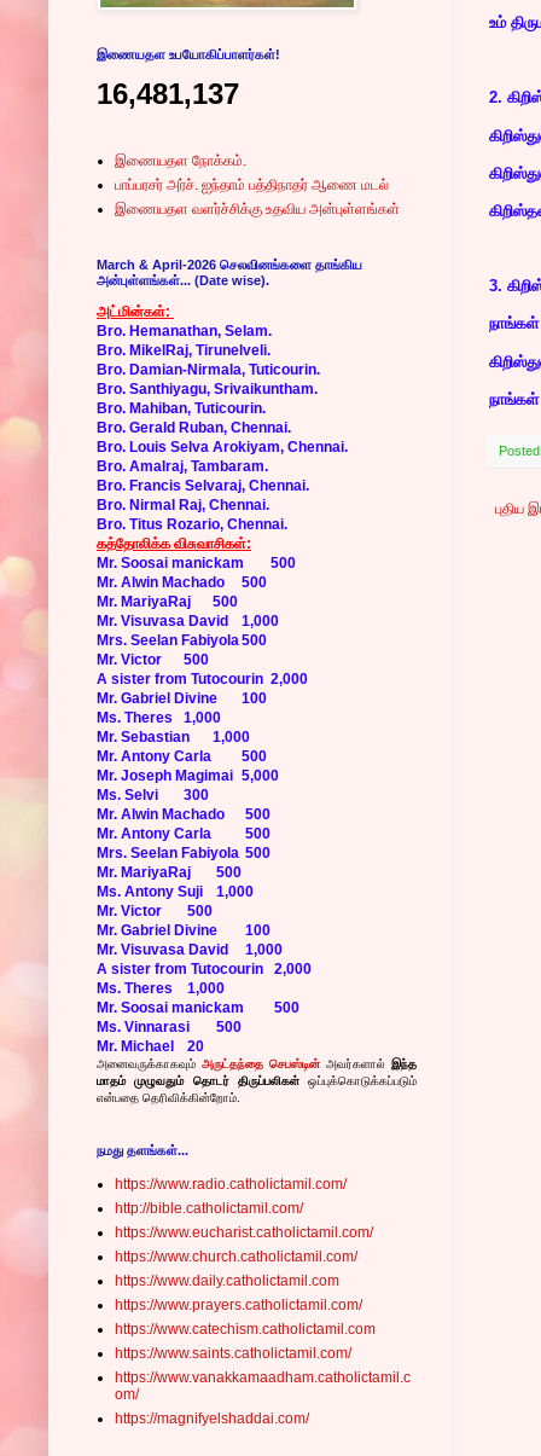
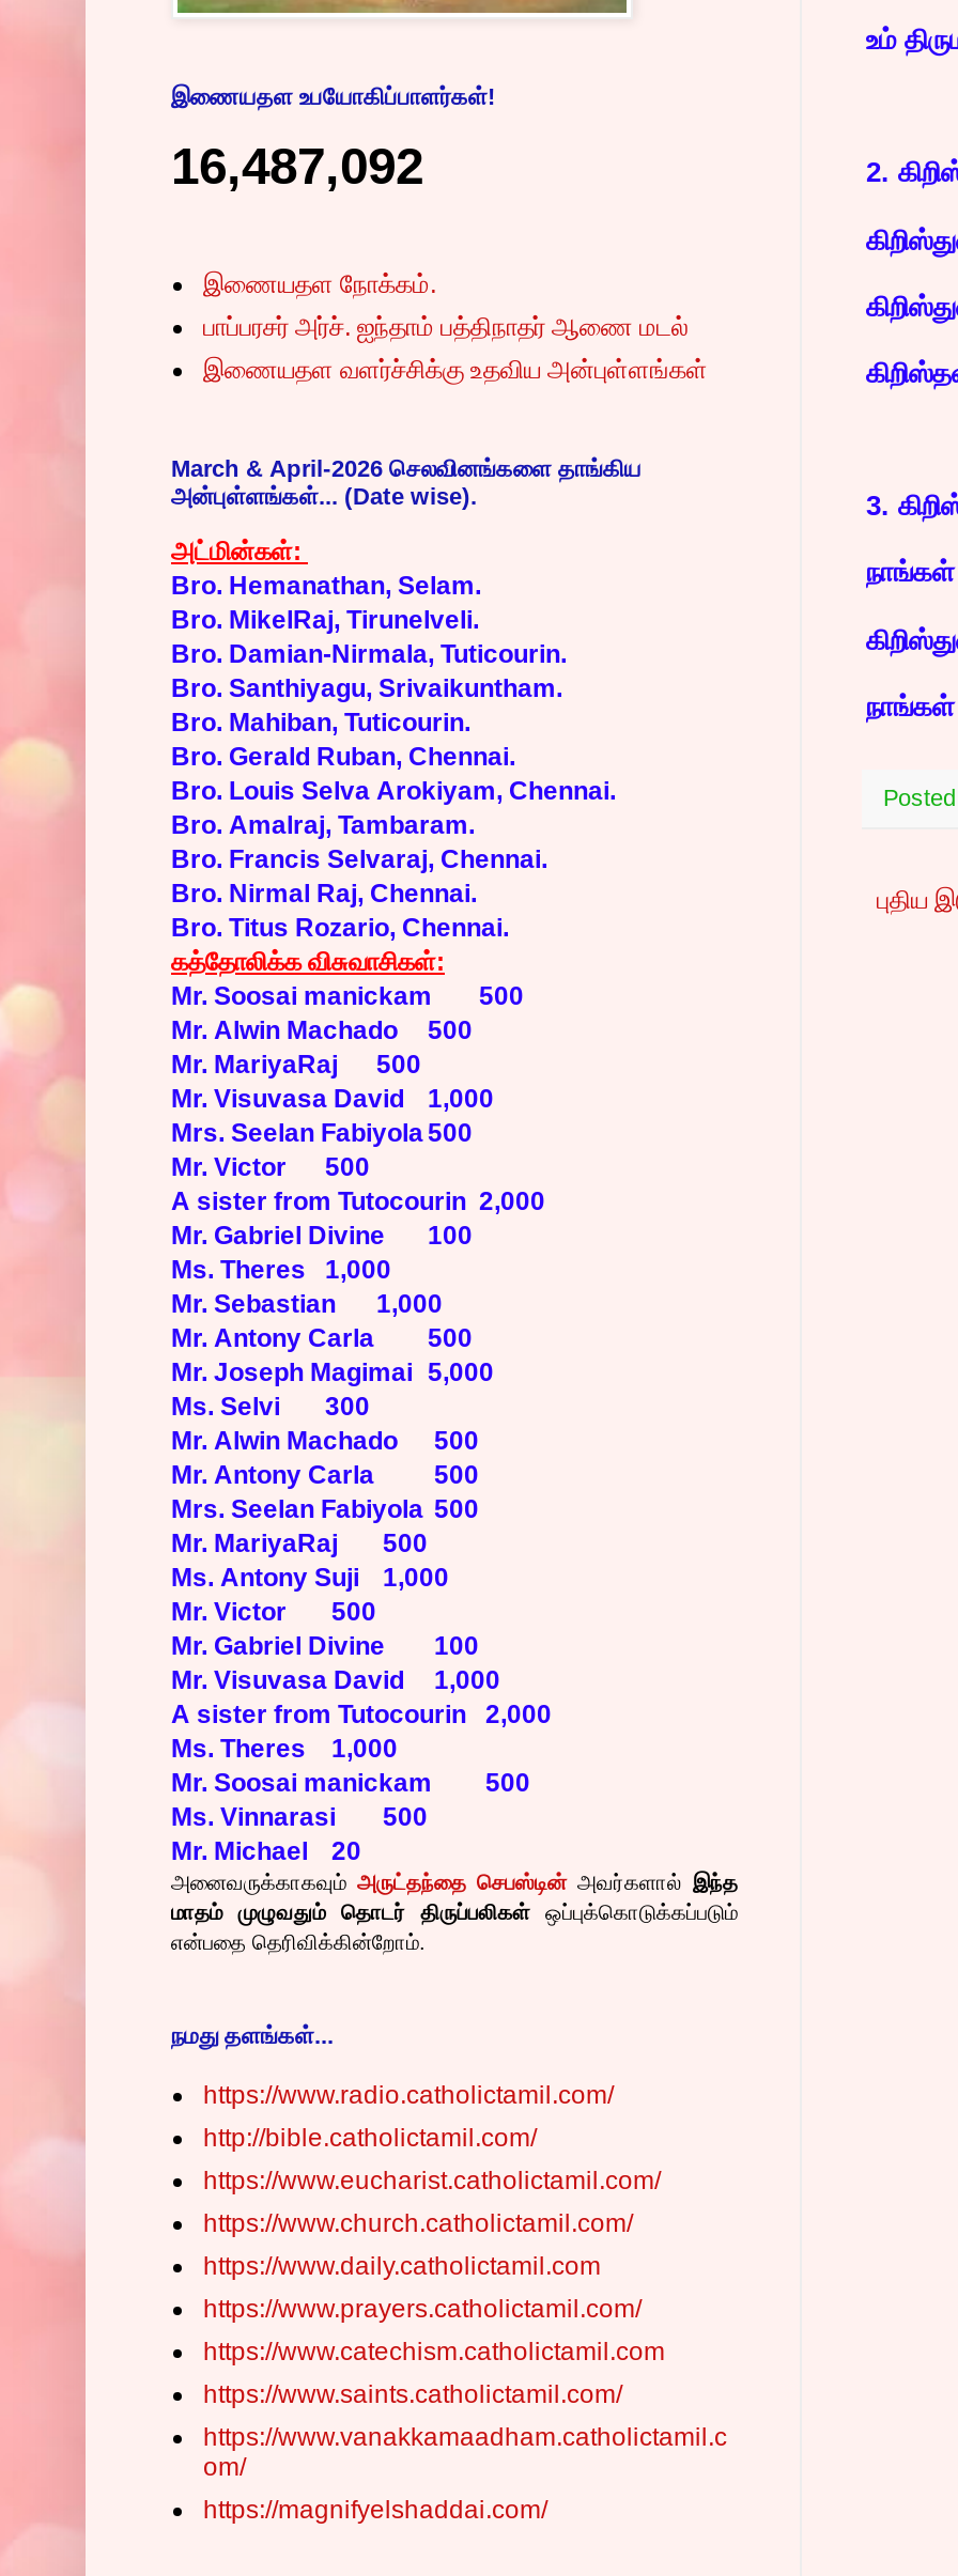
[97,77,239,109] 16,481,137 -> [171,136,423,193] 16,487,092

